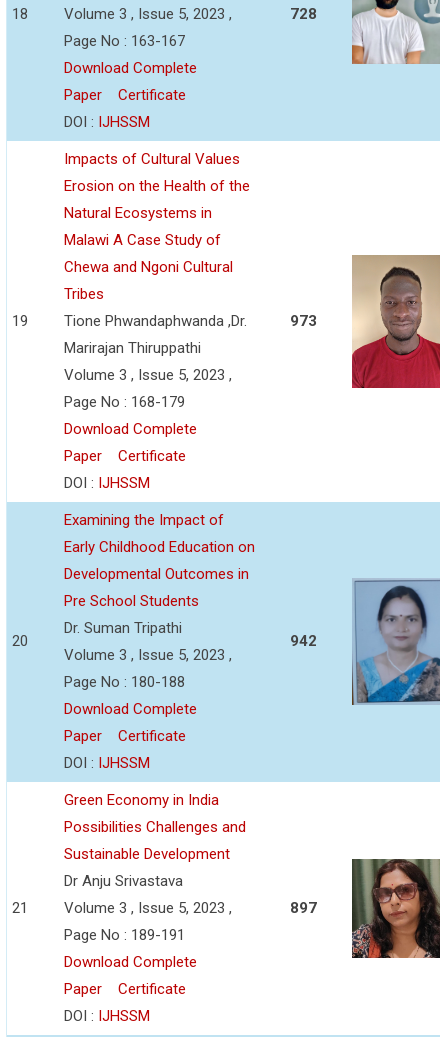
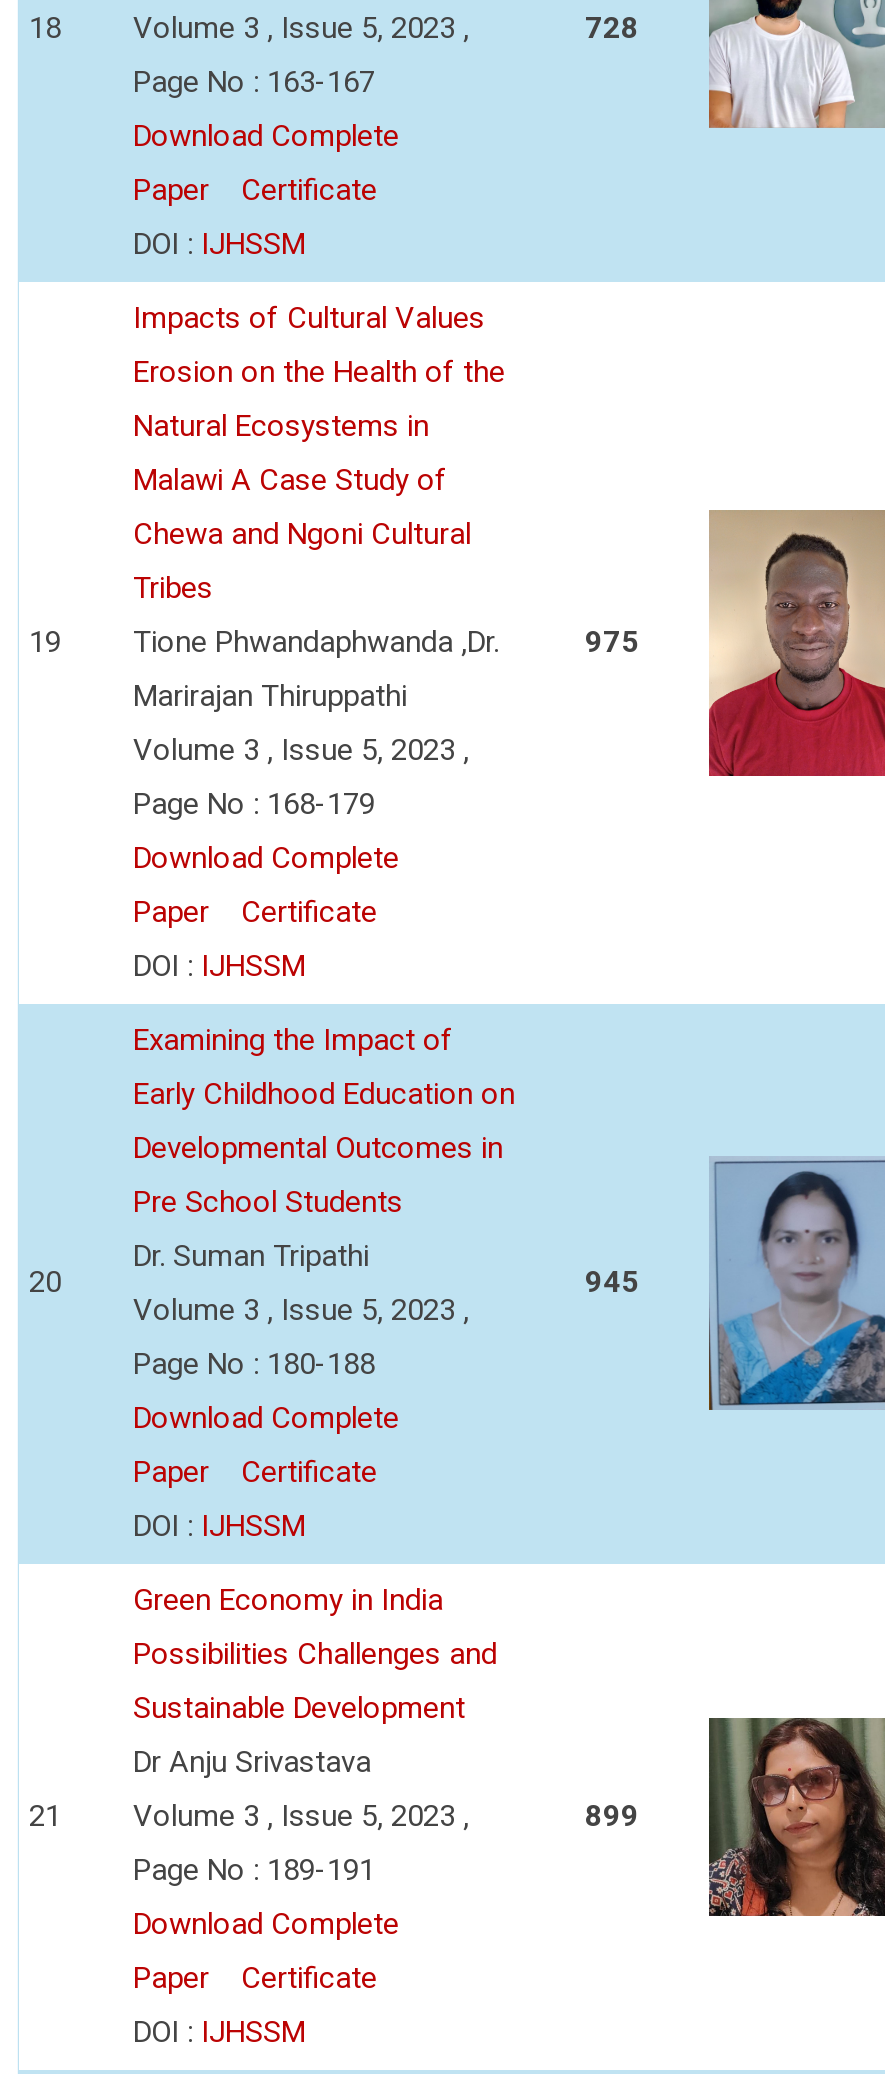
[290,312,317,330] 973 -> [585,624,639,660] 975
[290,632,317,650] 942 -> [585,1264,639,1300] 945
[290,899,317,917] 897 -> [585,1798,639,1834] 899

